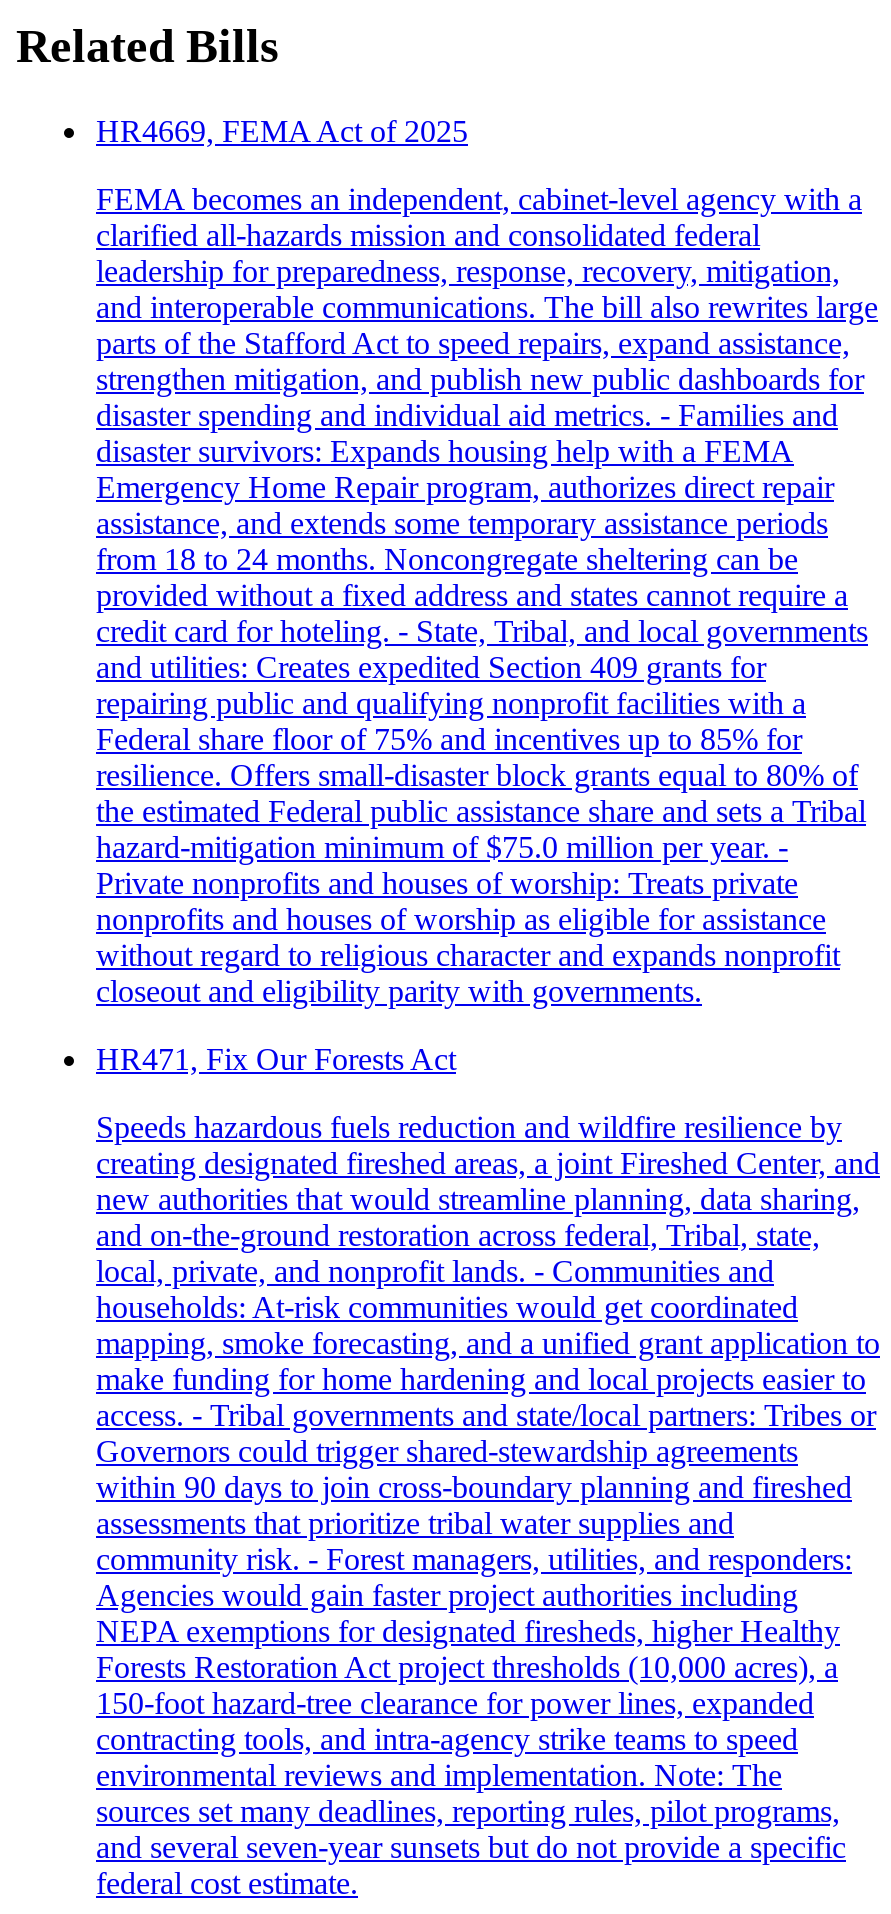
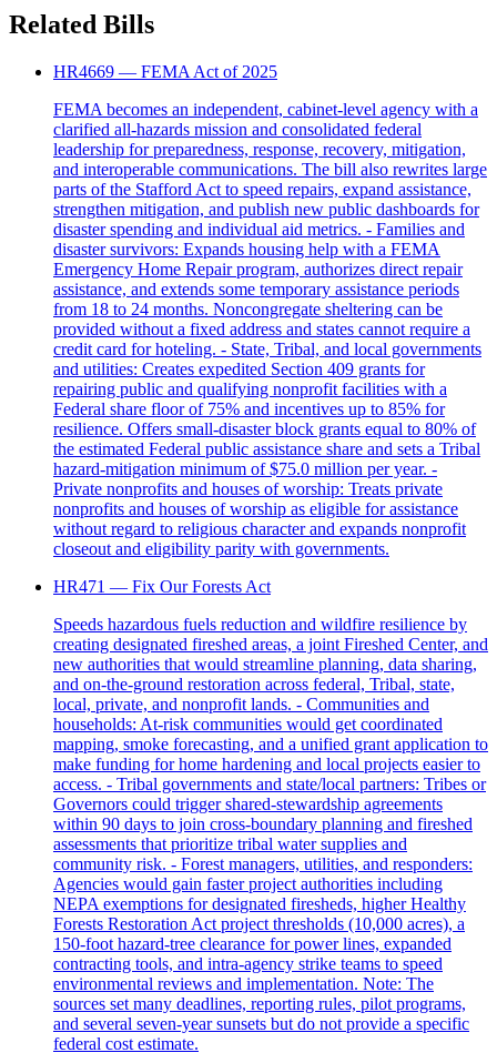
[96,114,468,148] HR4669, FEMA Act of 2025 -> [53,63,277,81] HR4669 — FEMA Act of 2025
[96,1042,456,1076] HR471, Fix Our Forests Act -> [53,577,271,596] HR471 — Fix Our Forests Act

